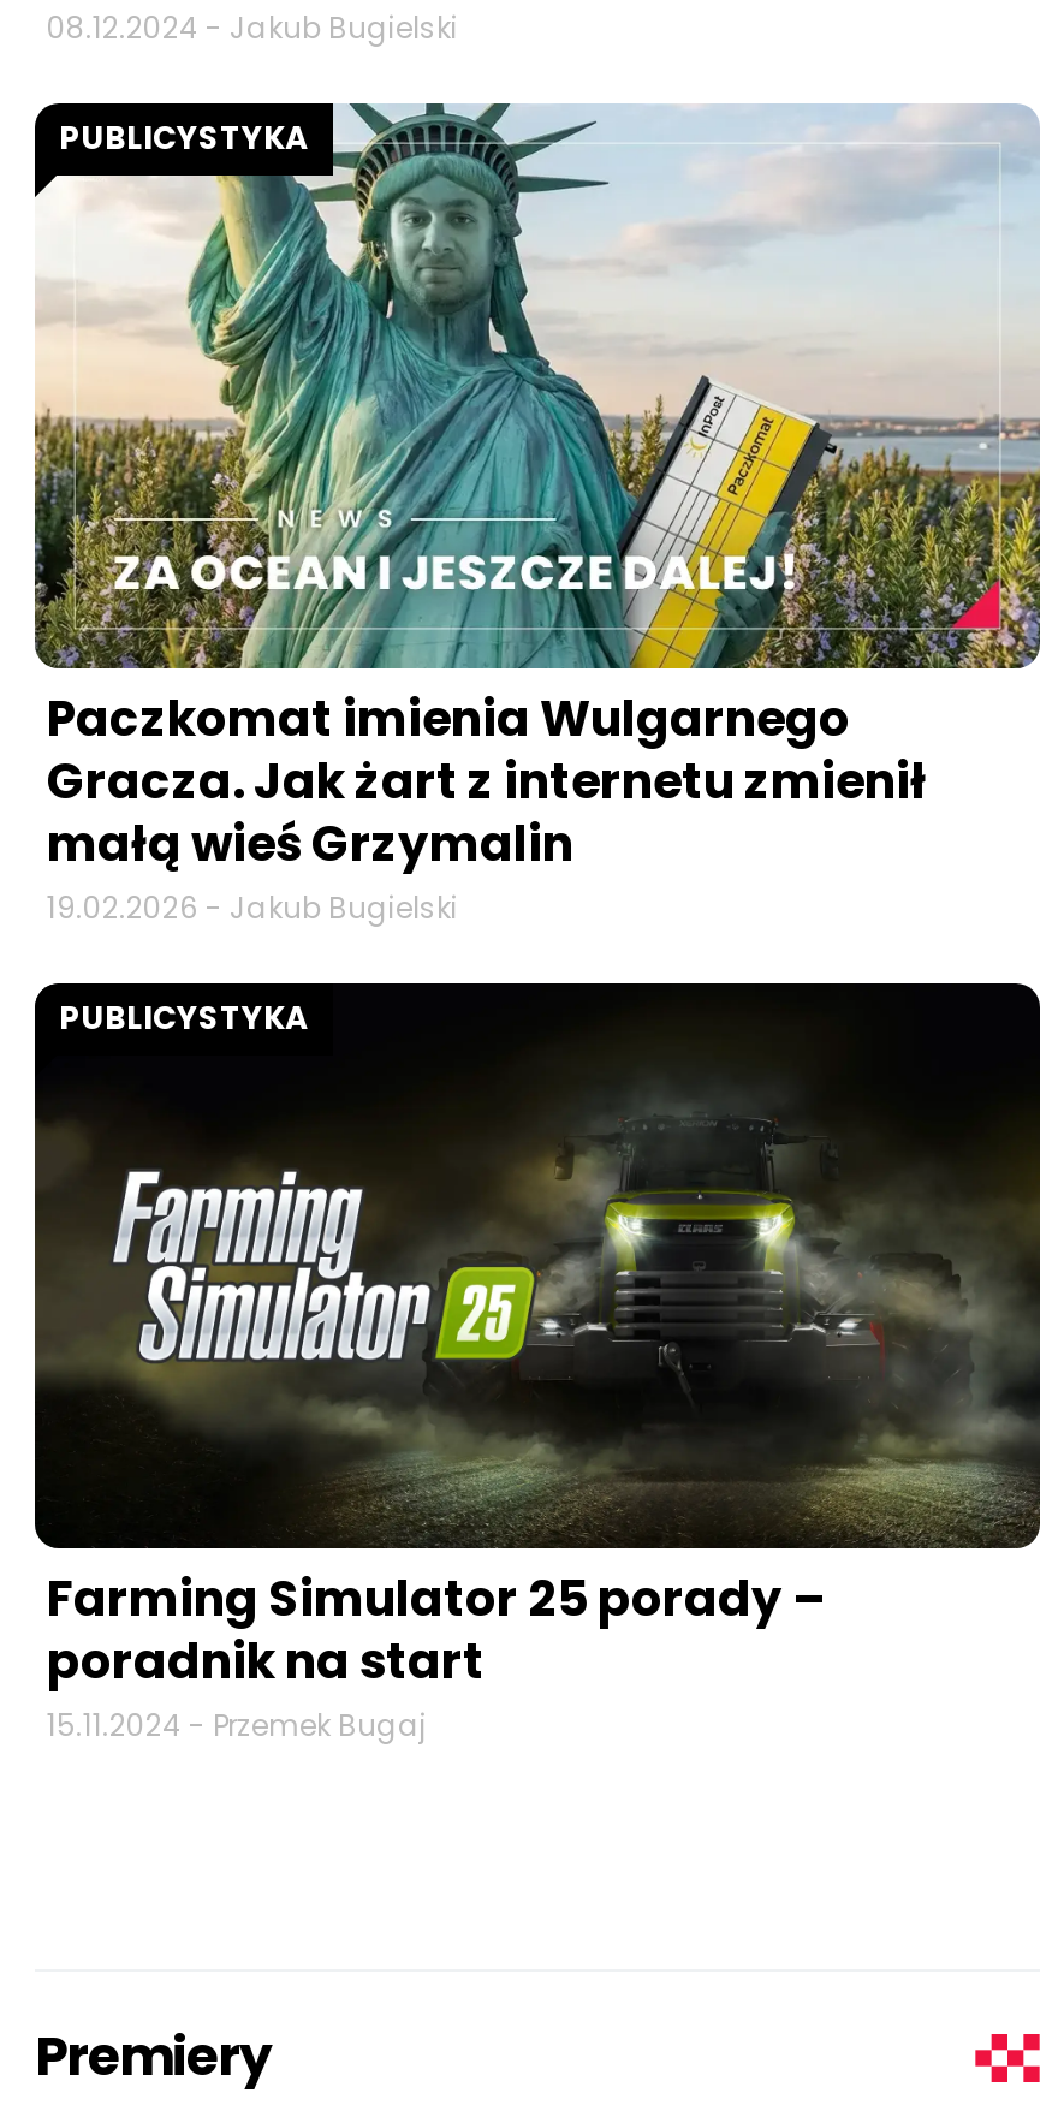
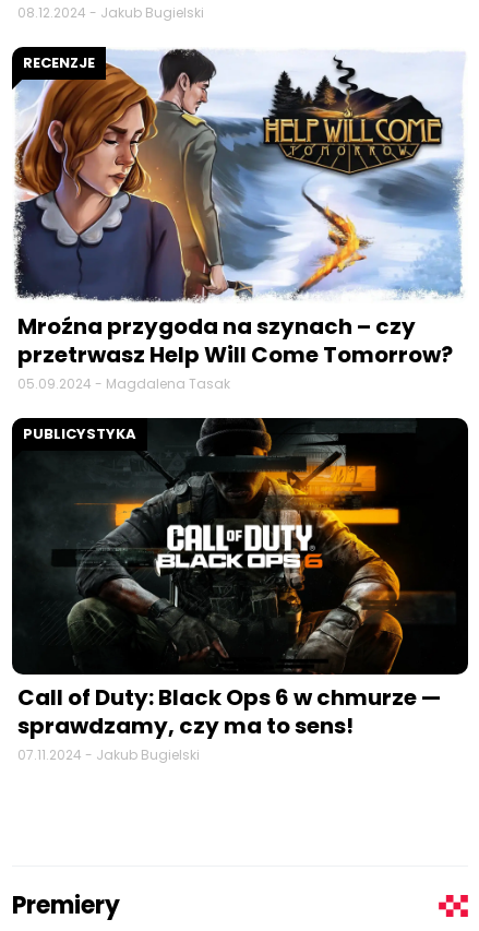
[32,101,1042,671] [image] | PUBLICYSTYKA -> [12,47,468,300] [image] | RECENZJE
[47,684,927,927] Paczkomat imienia Wulgarnego | Gracza. Jak żart z internetu zmienił | małą wieś Grzymalin | 19.02.2026 - Jakub Bugielski -> [17,311,453,392] Mroźna przygoda na szynach – czy | przetrwasz Help Will Come Tomorrow? | 05.09.2024 - Magdalena Tasak
[35,983,1040,1745] [image] | Farming Simulator 25 porady – | poradnik na start | 15.11.2024 - Przemek Bugaj -> [12,418,468,764] [image] | Call of Duty: Black Ops 6 w chmurze — | sprawdzamy, czy ma to sens! | 07.11.2024 - Jakub Bugielski

